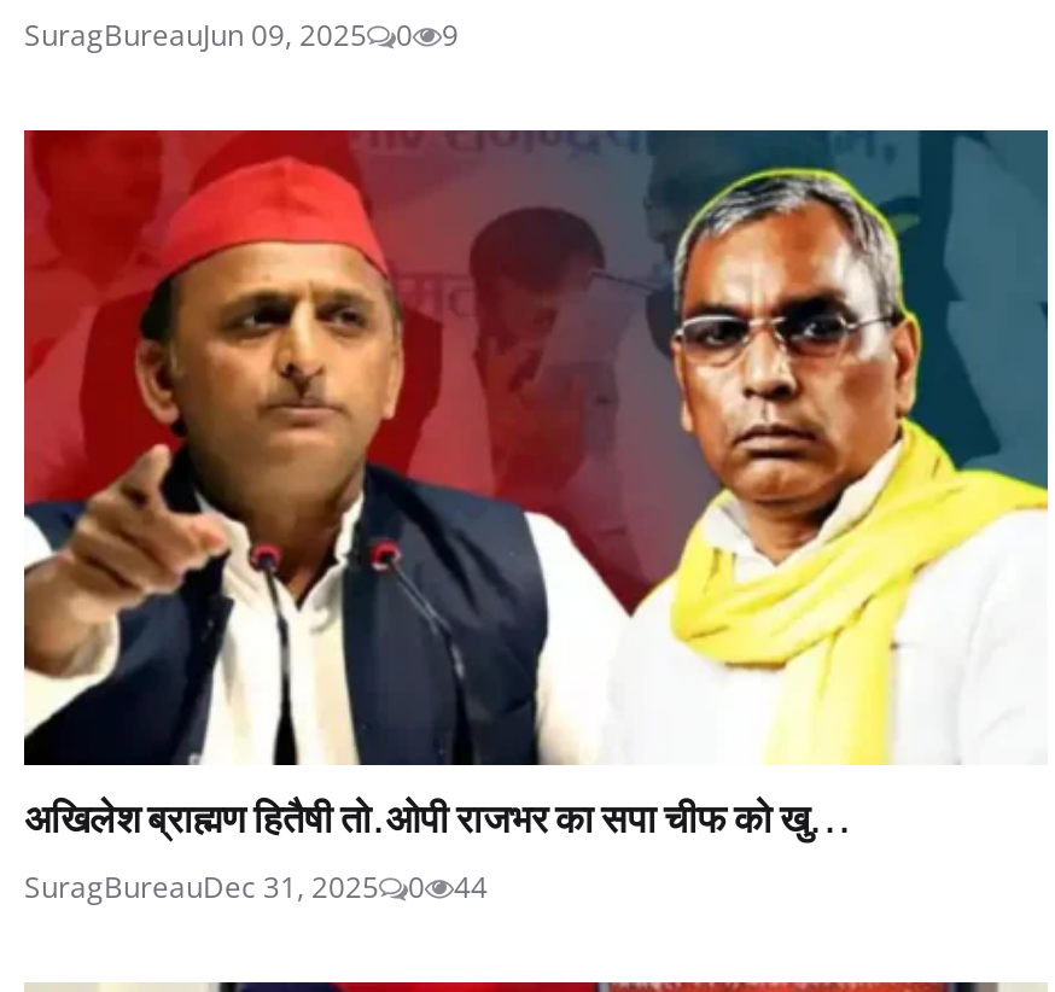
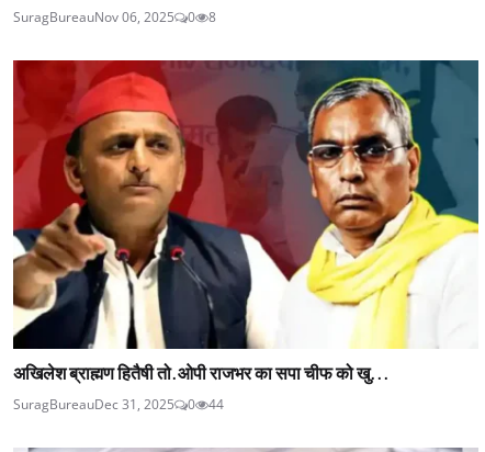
[24,14,367,56] SuragBureauJun 09, 2025 -> [13,8,174,26] SuragBureauNov 06, 2025
[442,14,459,56] 9 -> [208,8,216,26] 8

